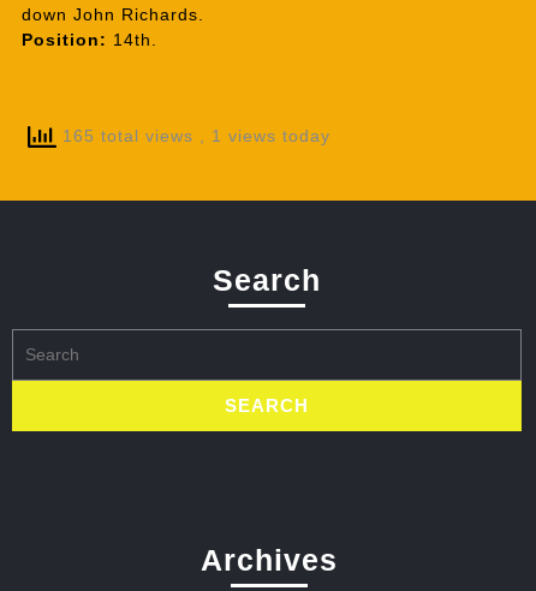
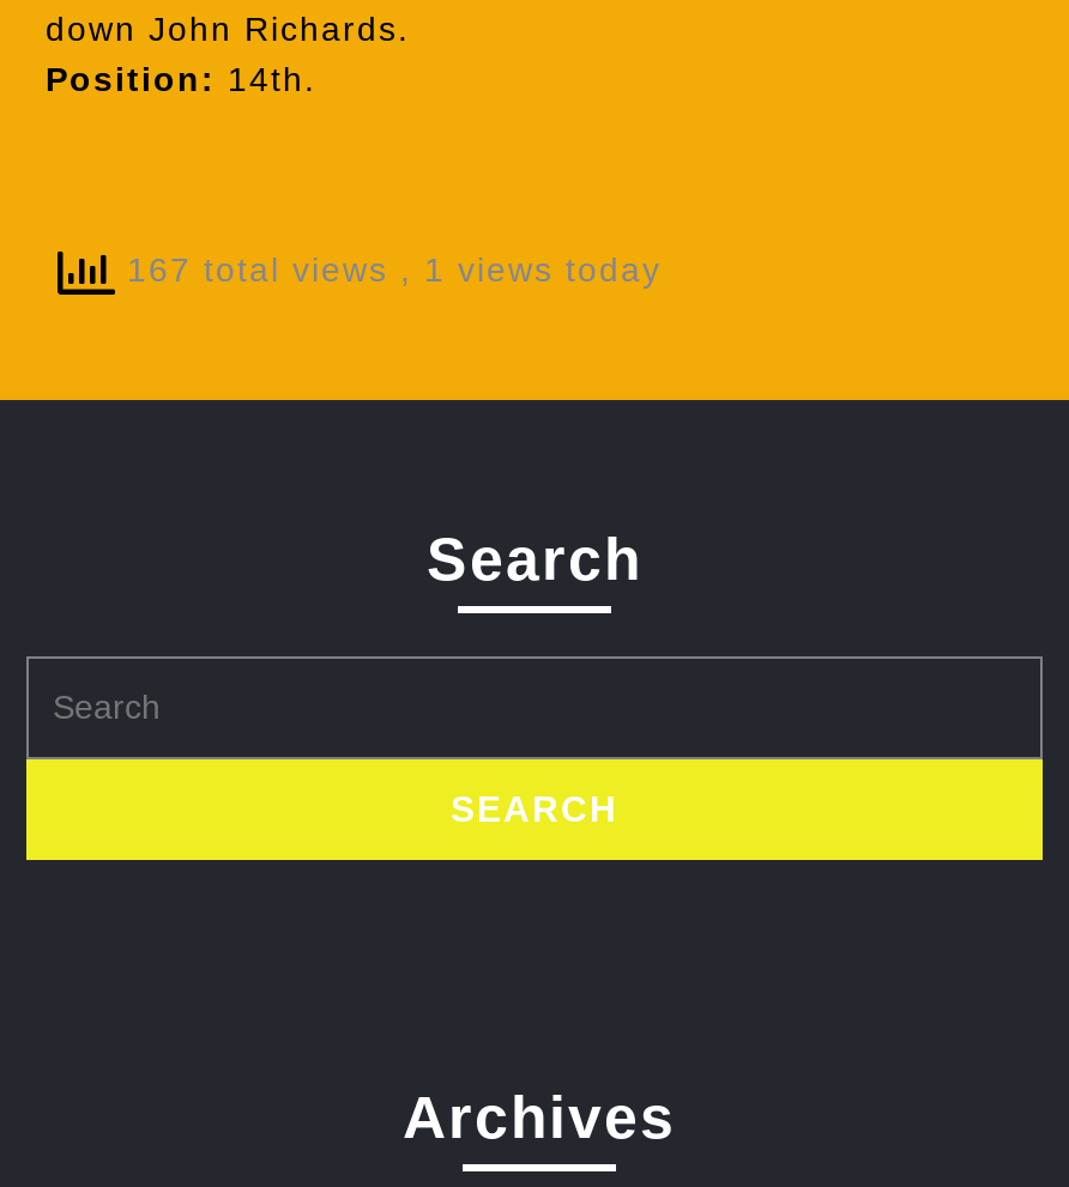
[56,126,330,145] 165 total views, 1 views today -> [115,251,662,289] 167 total views, 1 views today

